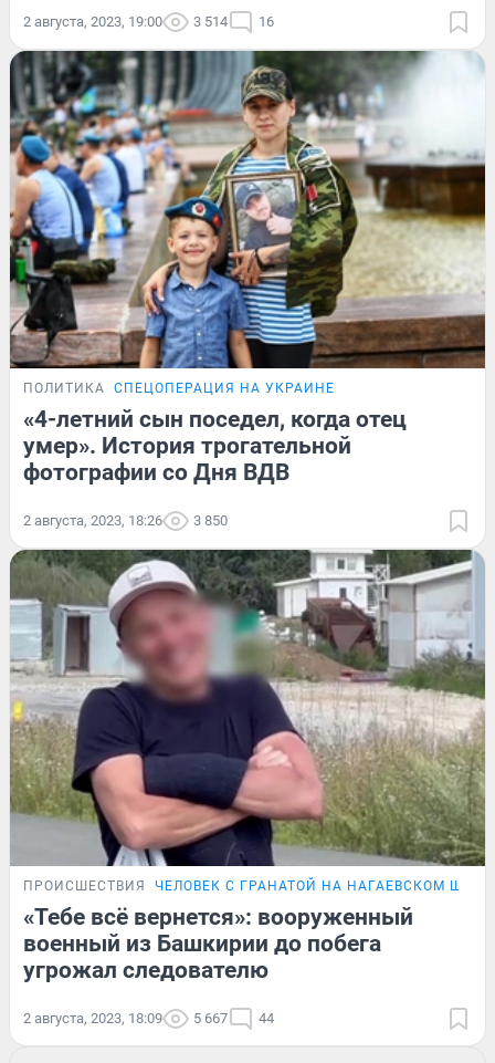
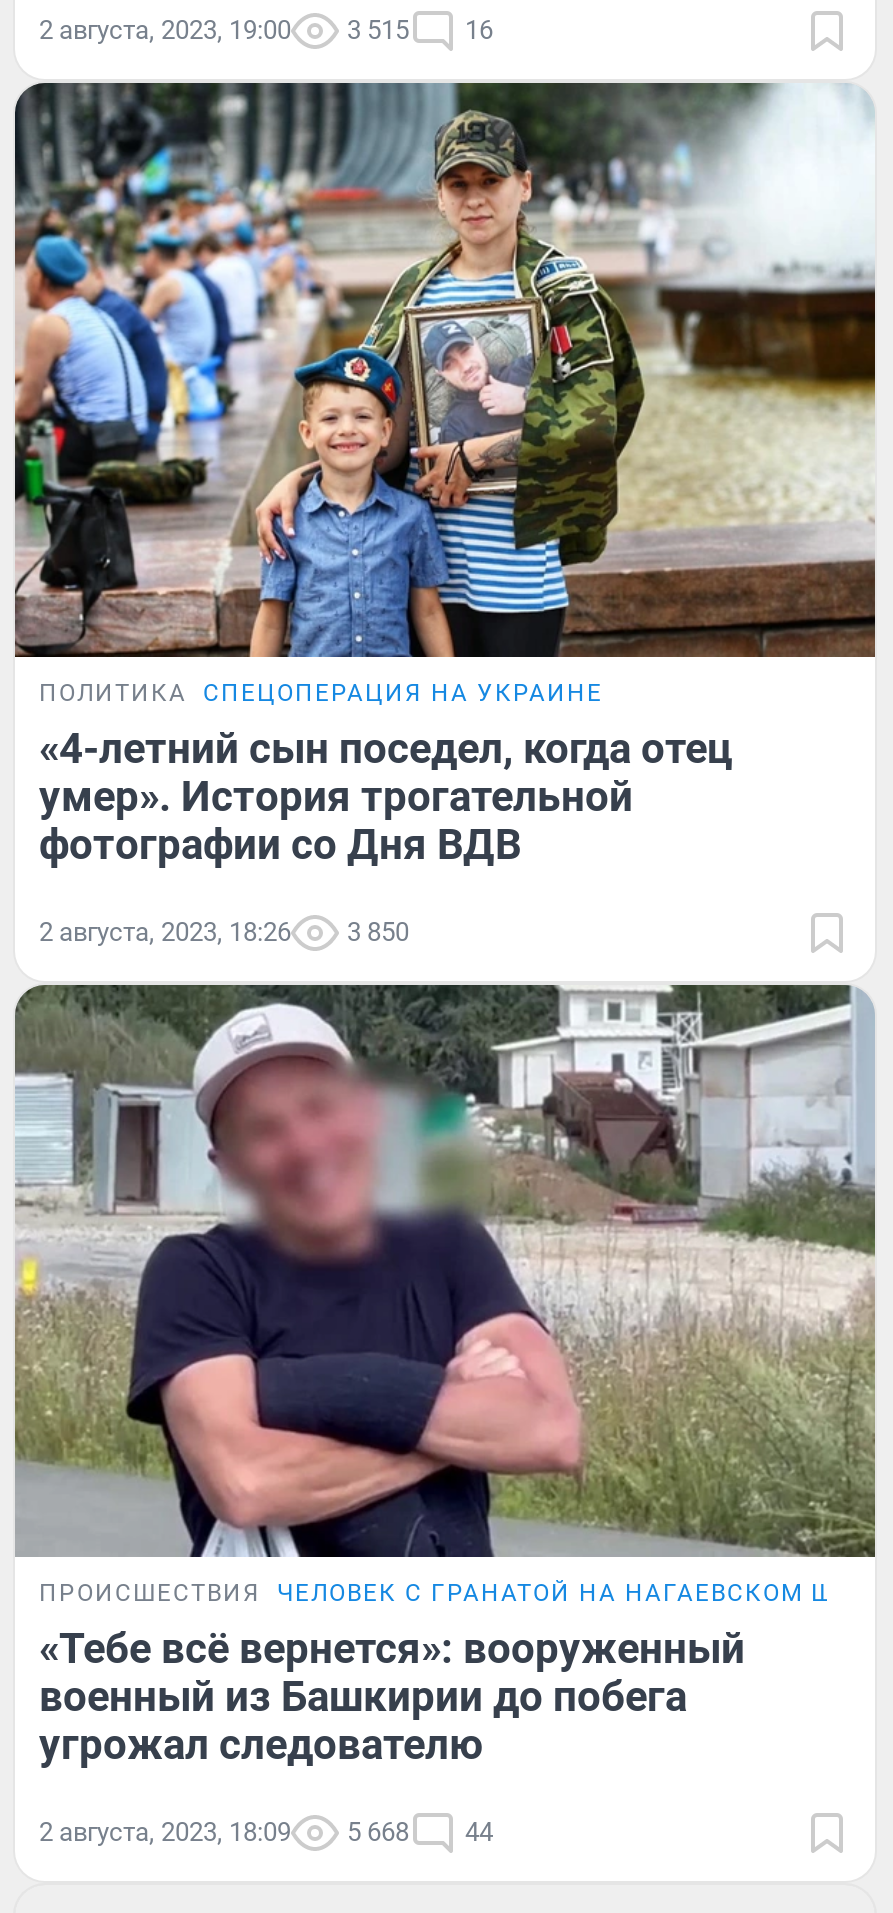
[23,13,274,30] 2 августа, 2023, 19:00 3 514 16 -> [39,15,493,45] 2 августа, 2023, 19:00 3 515 16
[23,1010,274,1027] 2 августа, 2023, 18:09 5 667 44 -> [39,1817,493,1847] 2 августа, 2023, 18:09 5 668 44

